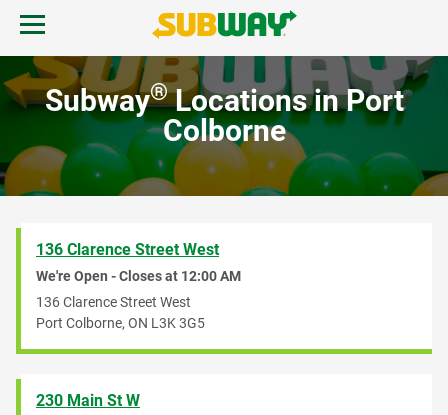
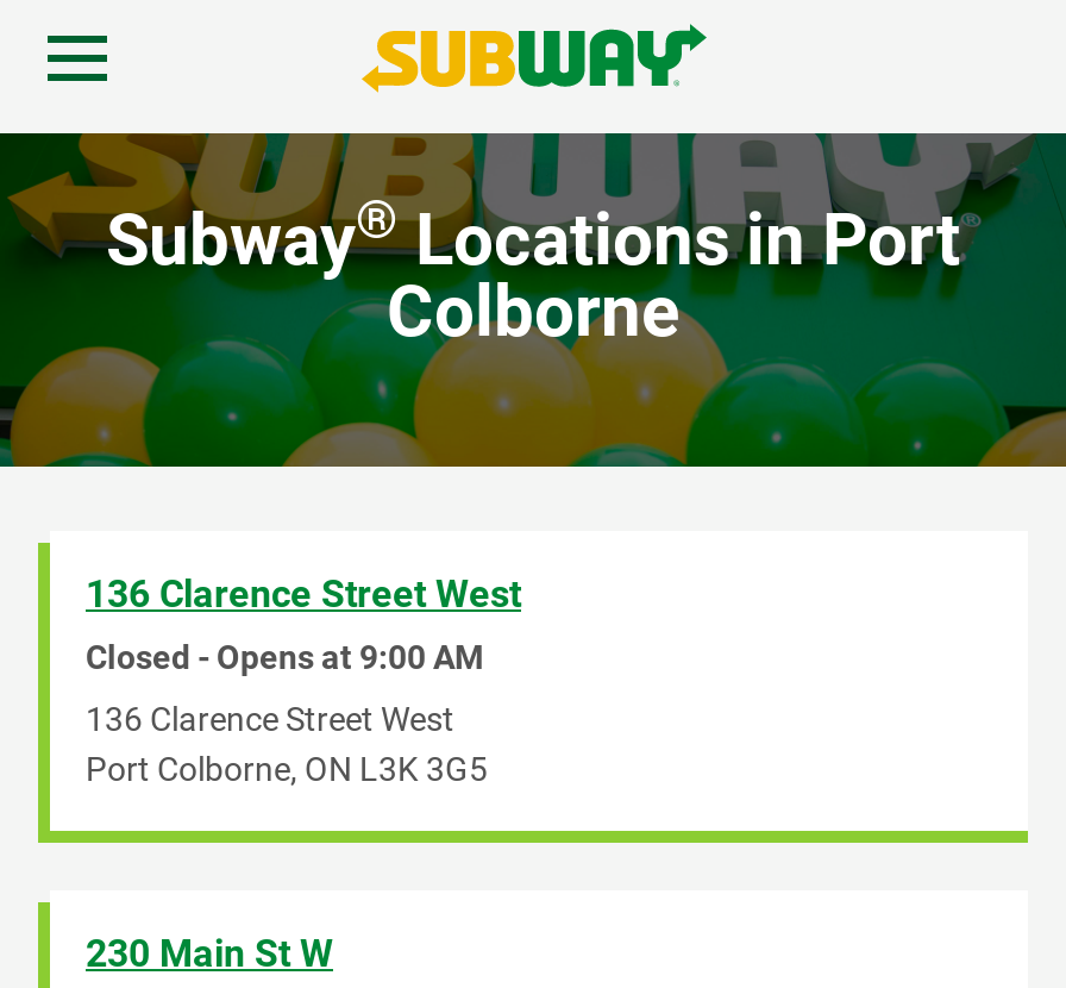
[36,268,241,284] We're Open - Closes at 12:00 AM -> [86,638,483,676] Closed - Opens at 9:00 AM

